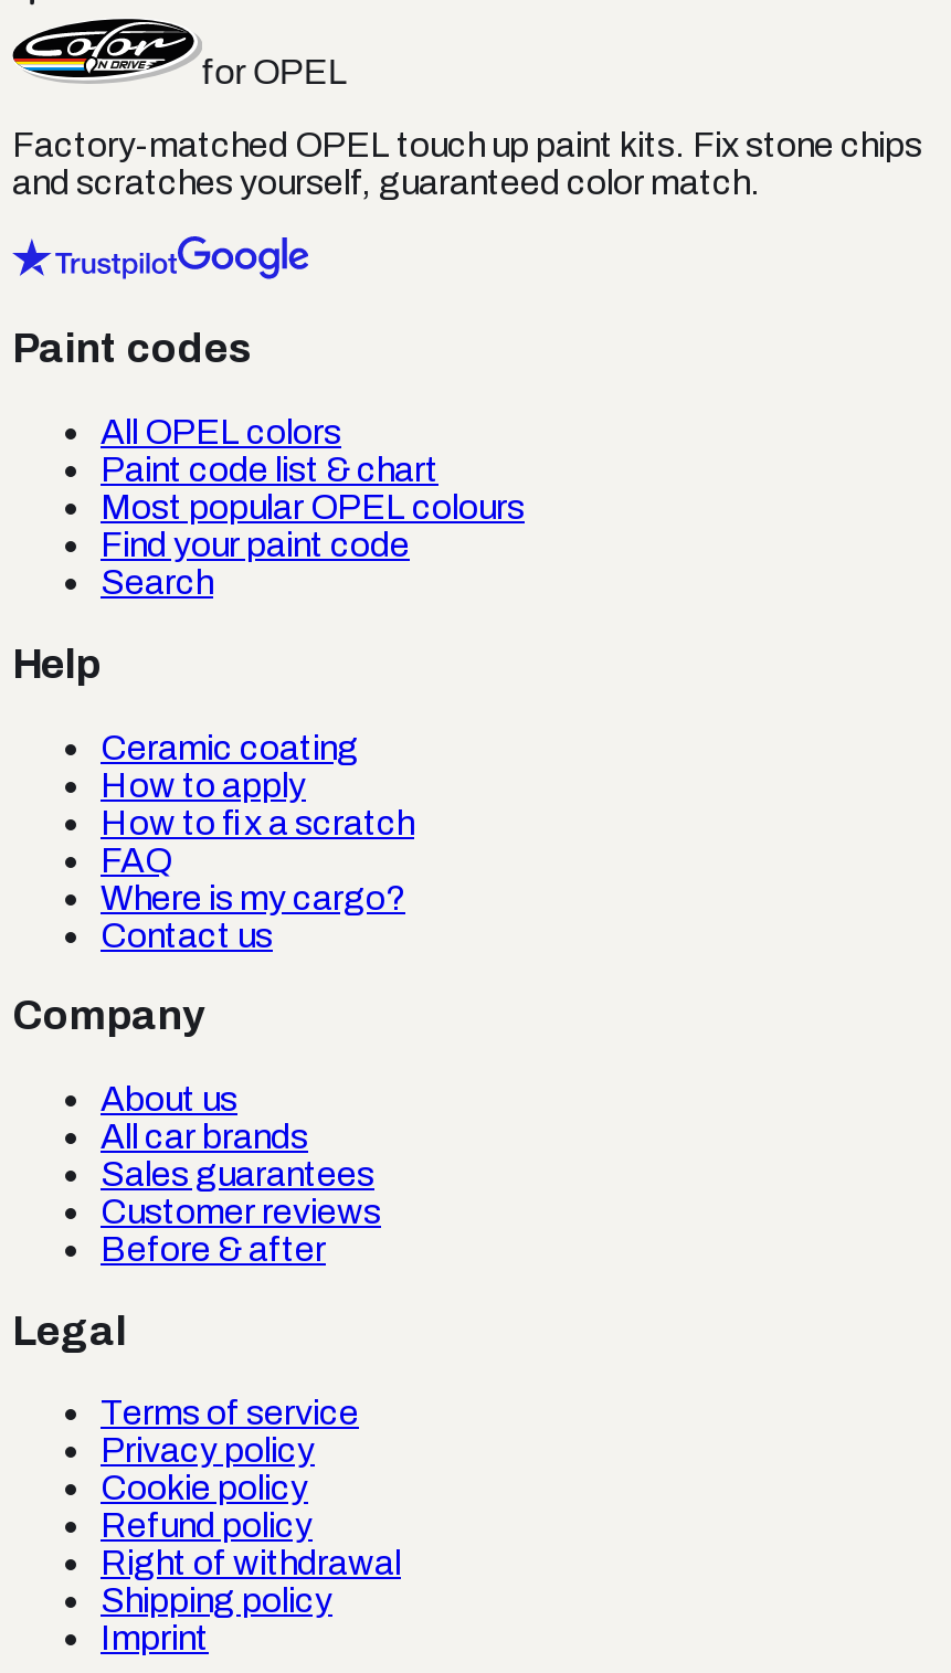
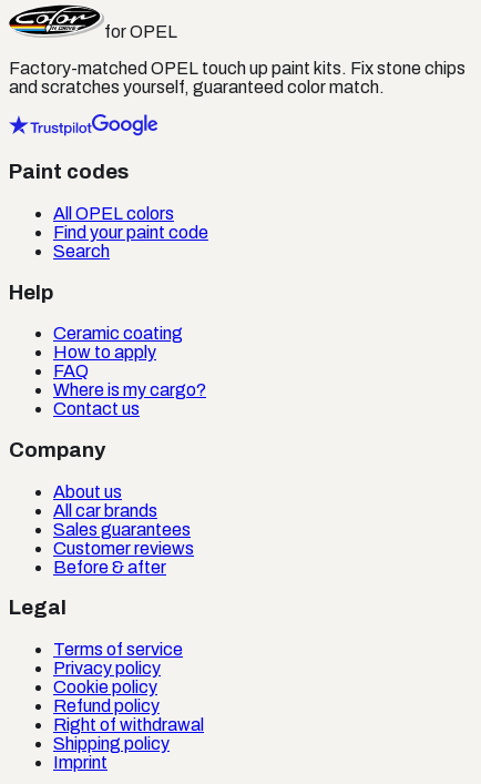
[101,450,525,525] Paint code list & chart | Most popular OPEL colours -> none
[101,802,414,840] How to fix a scratch -> none

